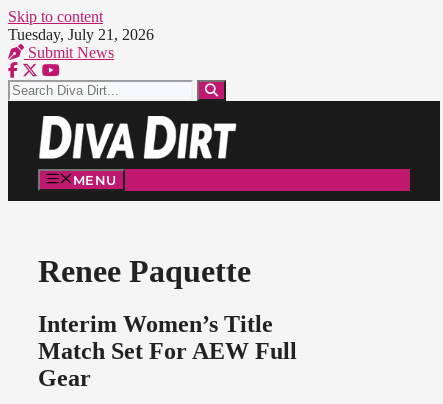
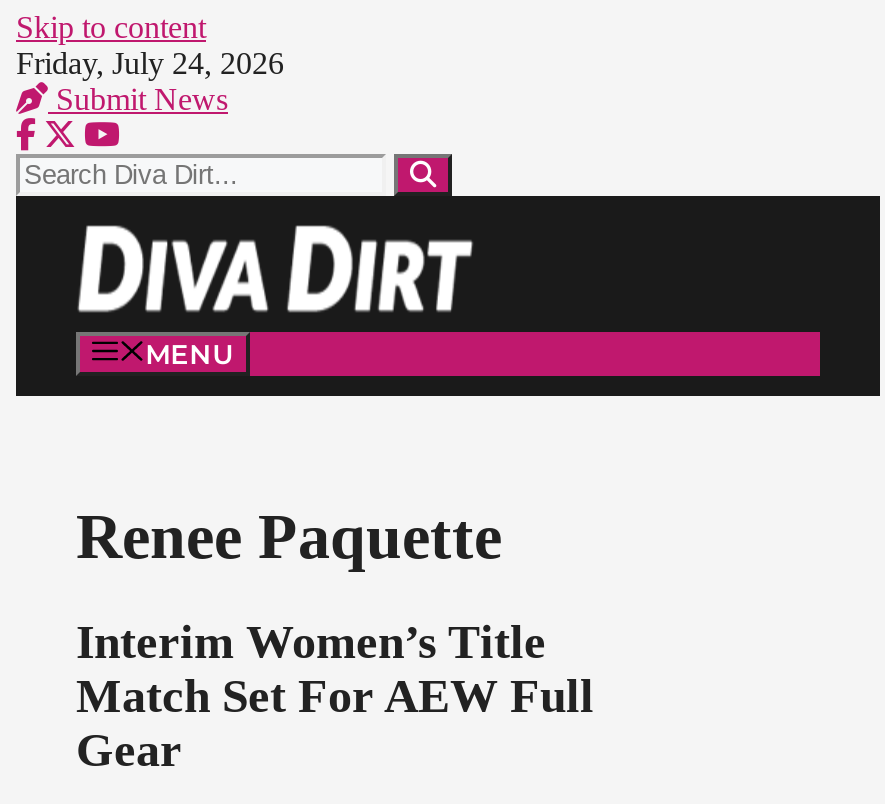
[8,26,154,43] Tuesday, July 21, 2026 -> [16,46,284,80] Friday, July 24, 2026

